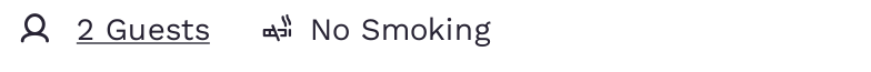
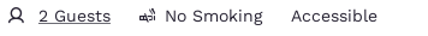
none -> [291,6,377,25] Accessible

